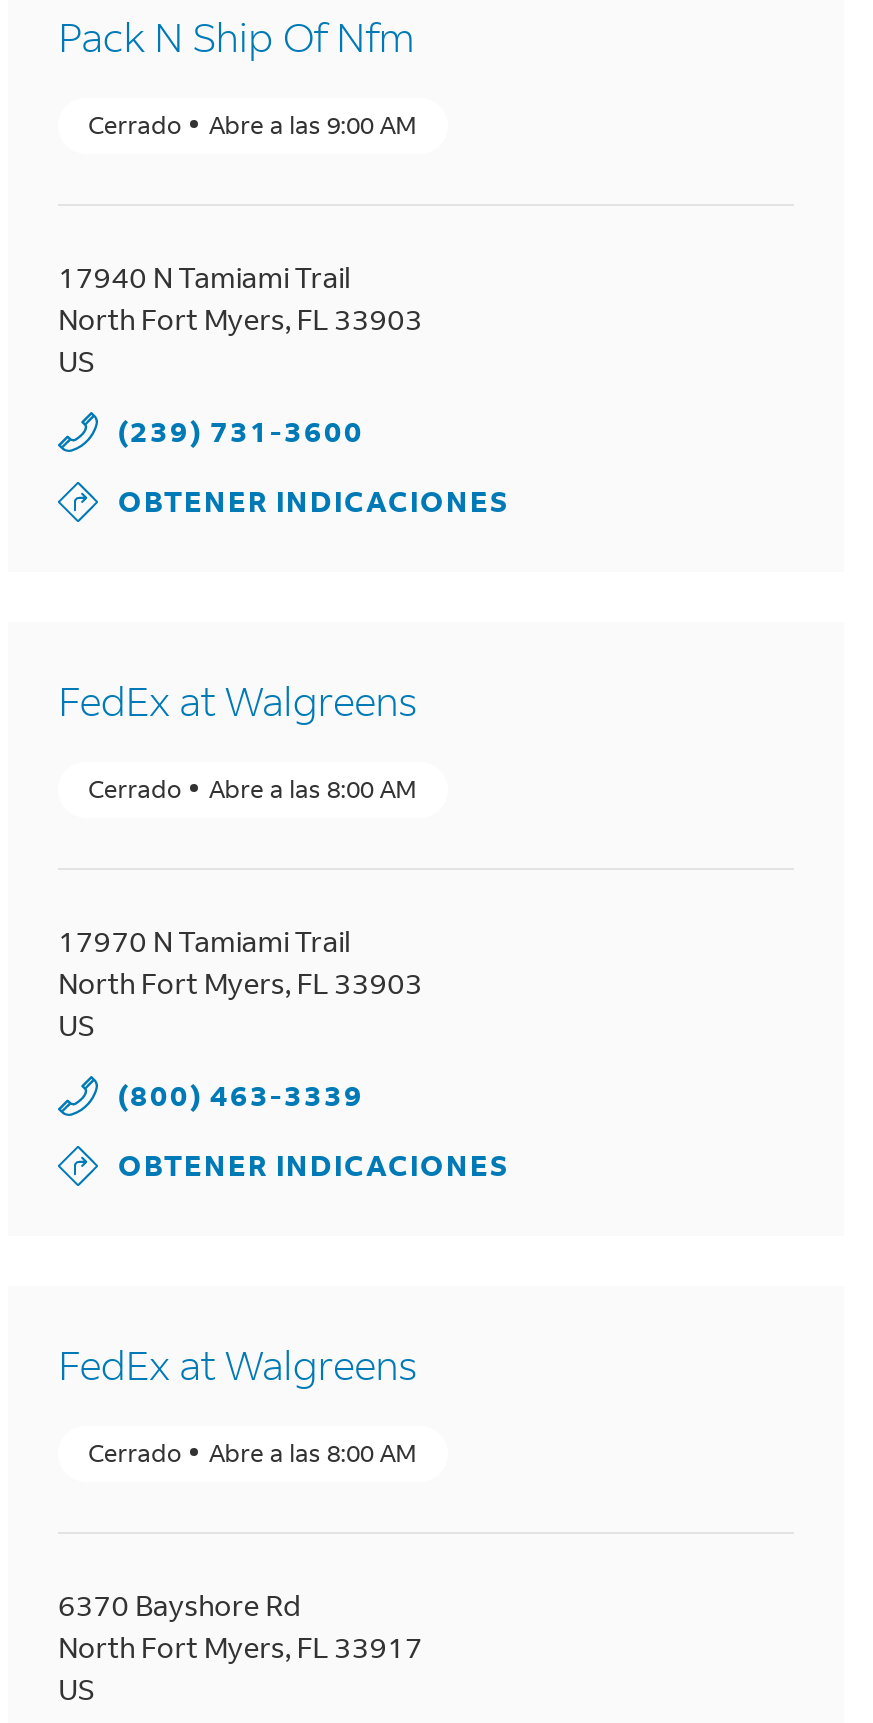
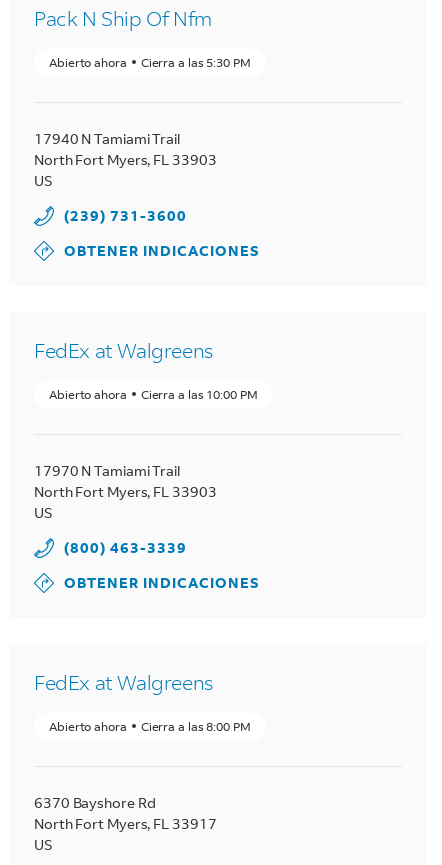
[88,109,417,139] Cerrado | Abre a las 9:00 AM -> [49,55,251,70] Abierto ahora | Cierra a las 5:30 PM
[88,773,417,803] Cerrado | Abre a las 8:00 AM -> [49,387,258,402] Abierto ahora | Cierra a las 10:00 PM
[88,1437,417,1467] Cerrado | Abre a las 8:00 AM -> [49,719,251,734] Abierto ahora | Cierra a las 8:00 PM

